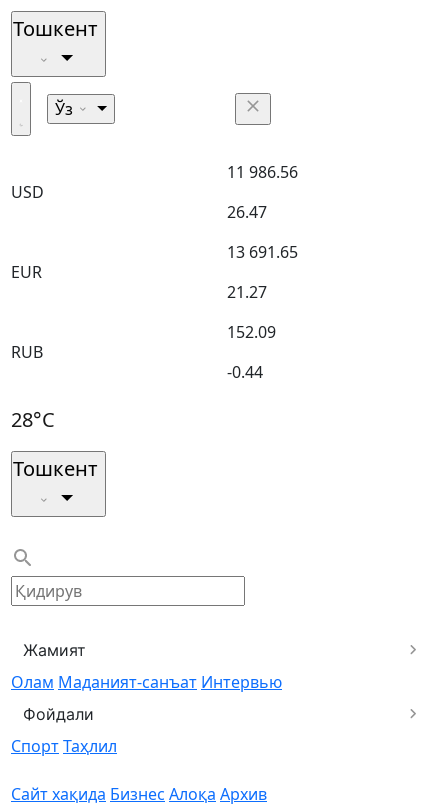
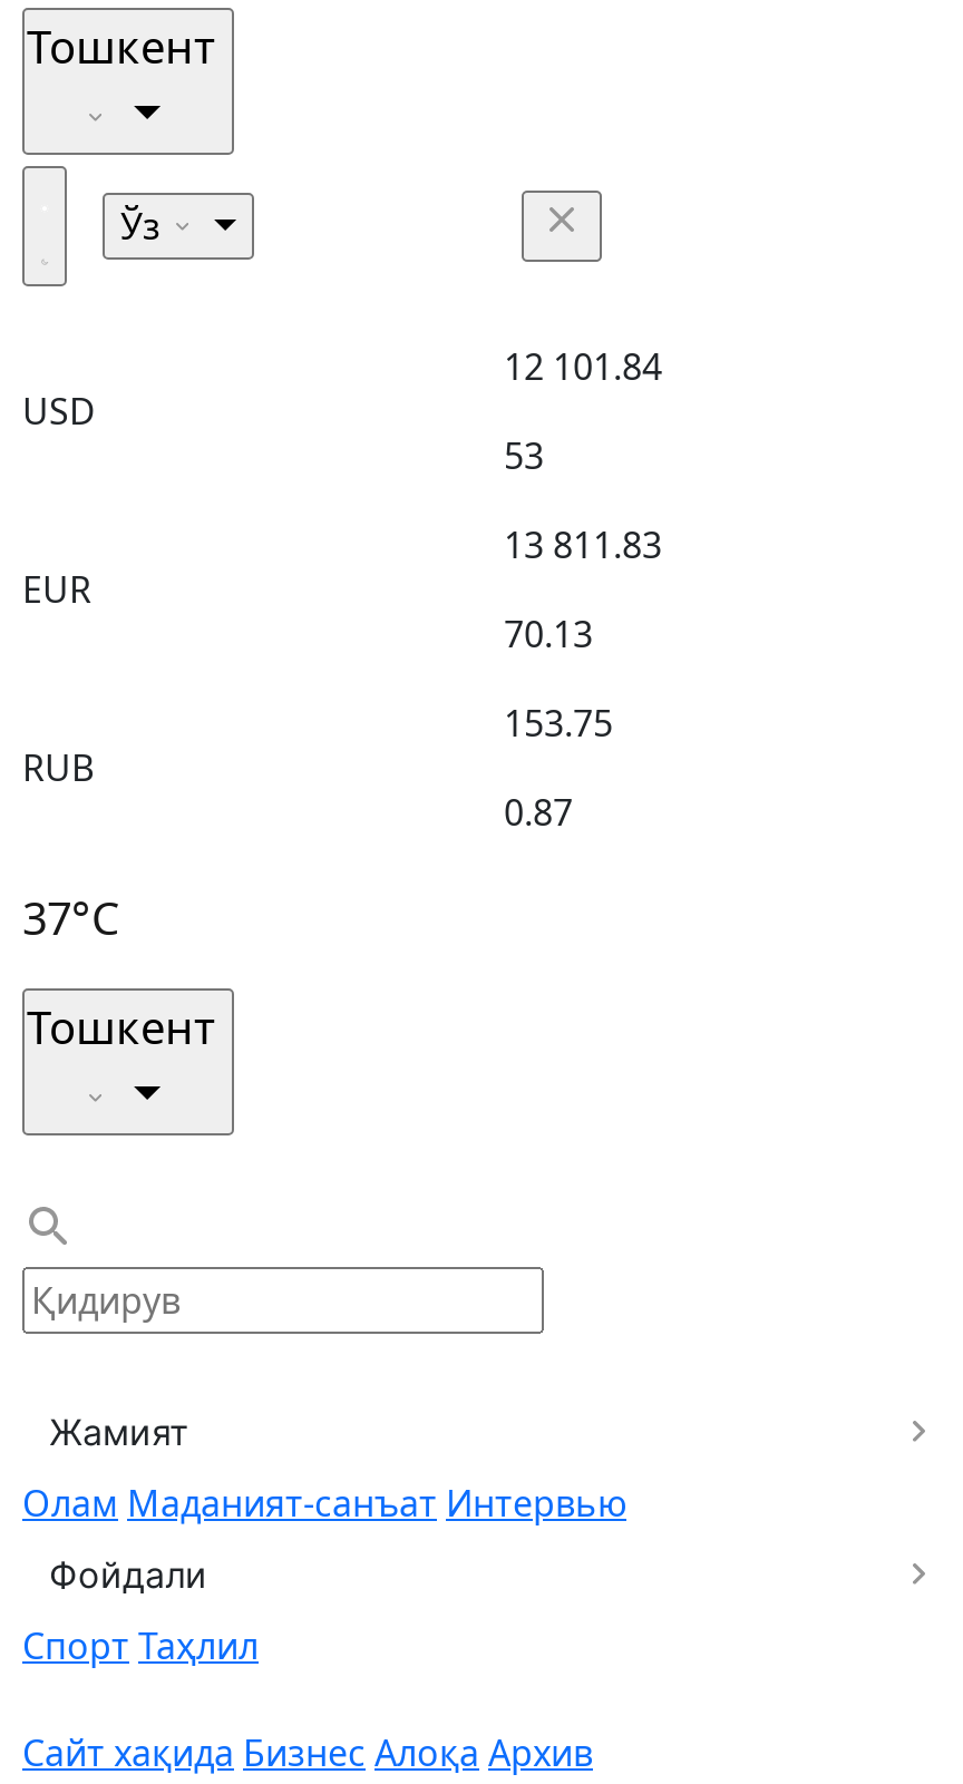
[227,161,298,183] 11 986.56 -> [504,342,662,391] 12 101.84
[227,201,267,223] 26.47 -> [504,431,544,480] 53
[227,241,298,263] 13 691.65 -> [504,520,662,569] 13 811.83
[227,281,267,303] 21.27 -> [504,610,593,659] 70.13
[227,321,276,343] 152.09 -> [504,699,613,748] 153.75
[227,361,263,383] -0.44 -> [504,788,573,837] 0.87
[11,406,55,433] 28°C -> [22,888,120,948] 37°C

